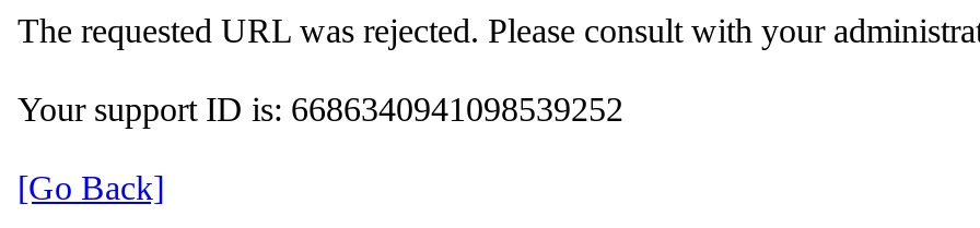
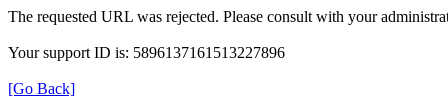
[17,91,623,128] Your support ID is: 6686340941098539252 -> [8,44,285,61] Your support ID is: 5896137161513227896

